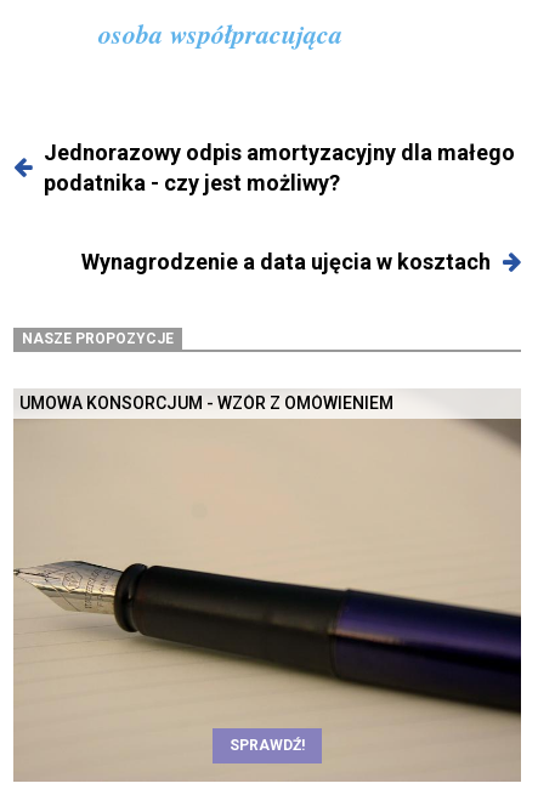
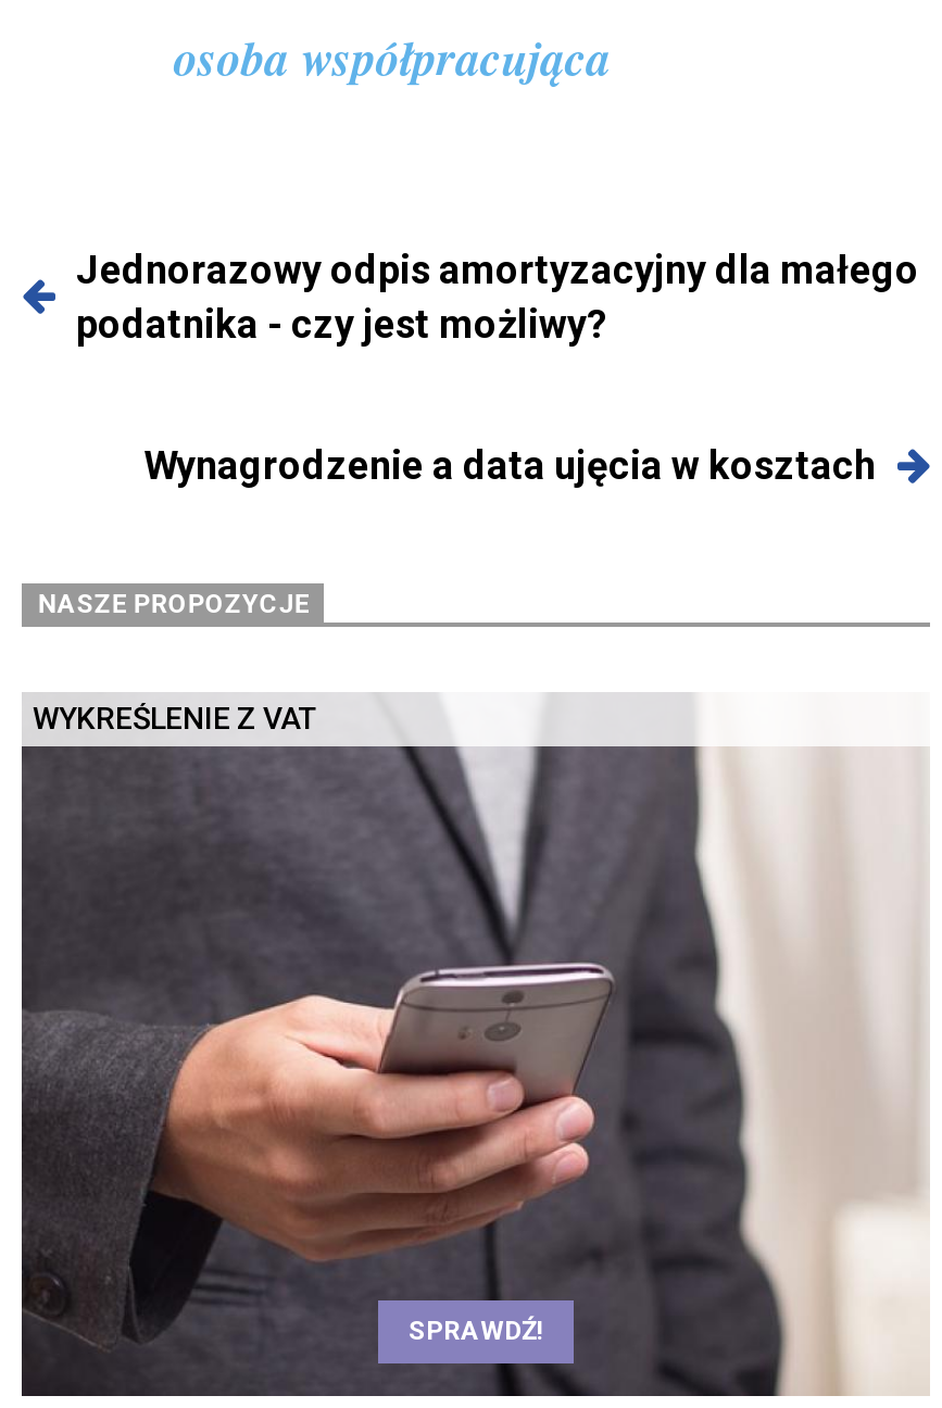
[19,393,393,413] UMOWA KONSORCJUM - WZÓR Z OMÓWIENIEM -> [33,701,315,736] WYKREŚLENIE Z VAT
[13,418,522,782] [image] -> [22,746,930,1398] [image]

